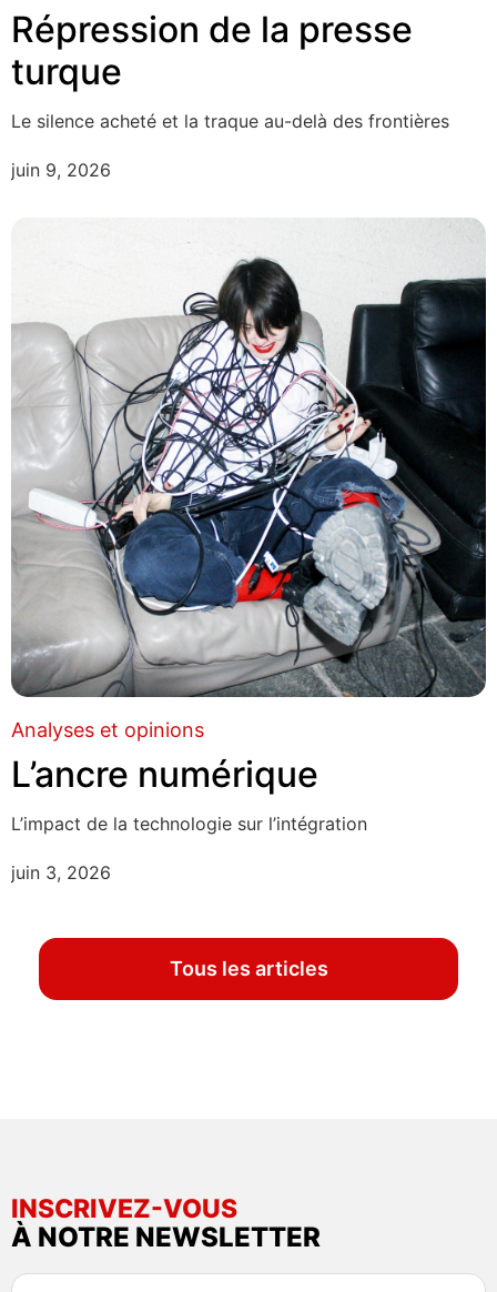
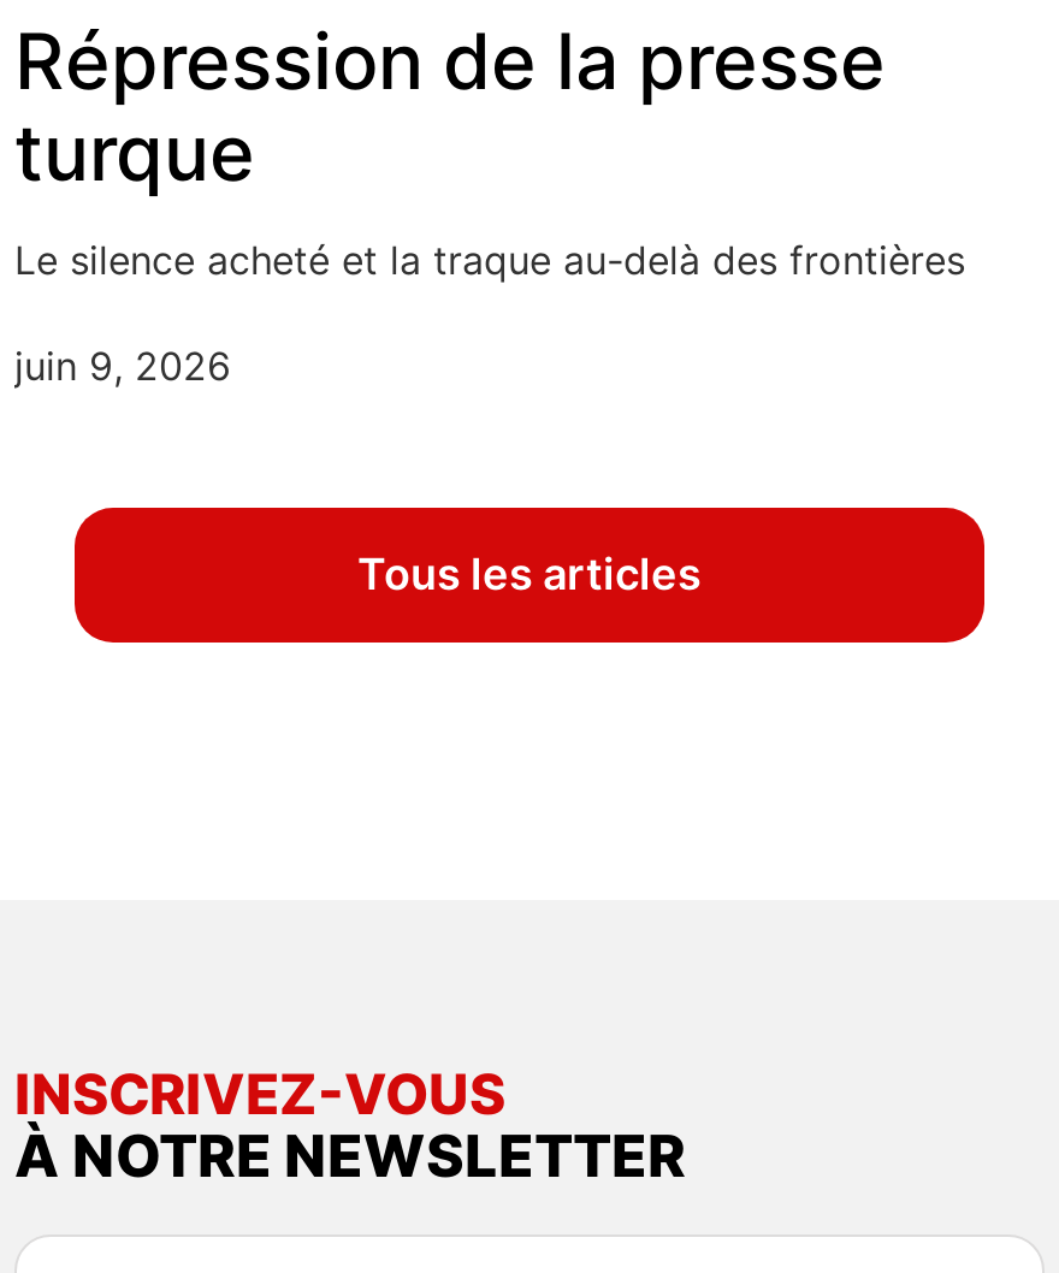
[10,219,487,884] [image] | Analyses et opinions | L’ancre numérique | L’impact de la technologie sur l’intégration | juin 3, 2026 -> none

